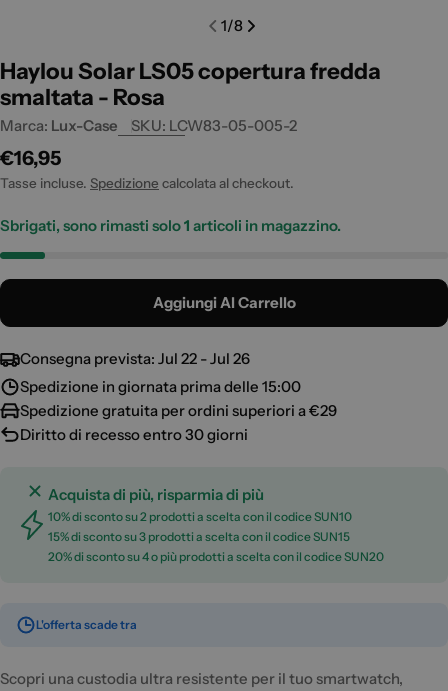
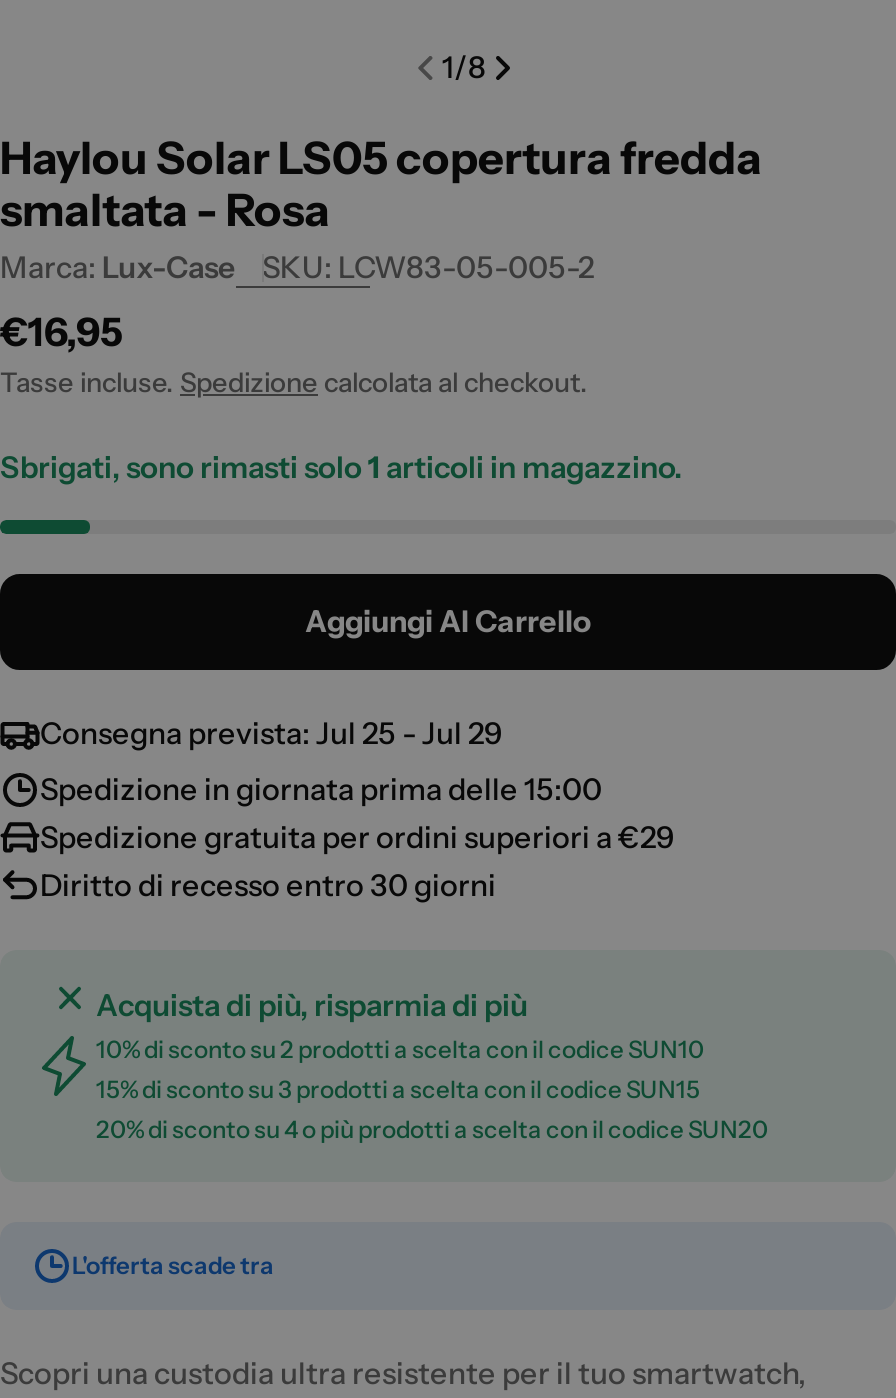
[20,349,250,368] Consegna prevista: Jul 22 - Jul 26 -> [40,714,502,752] Consegna prevista: Jul 25 - Jul 29

